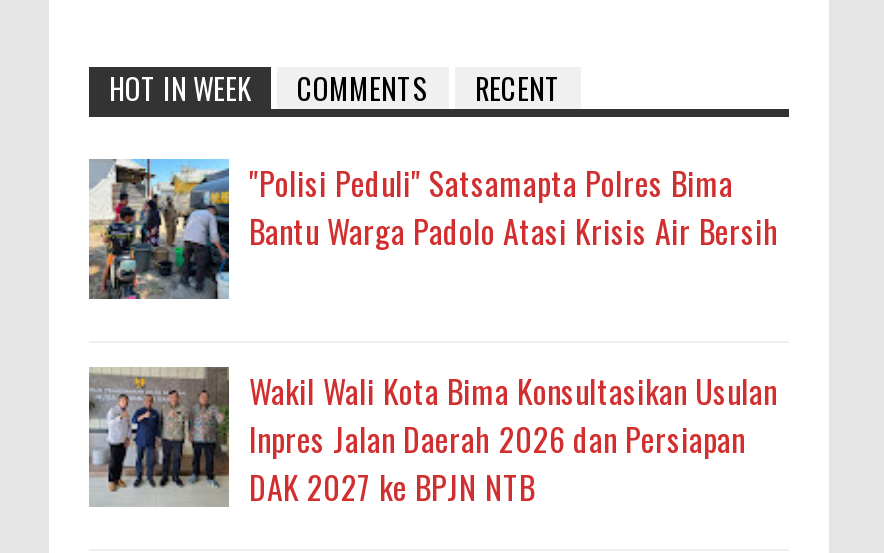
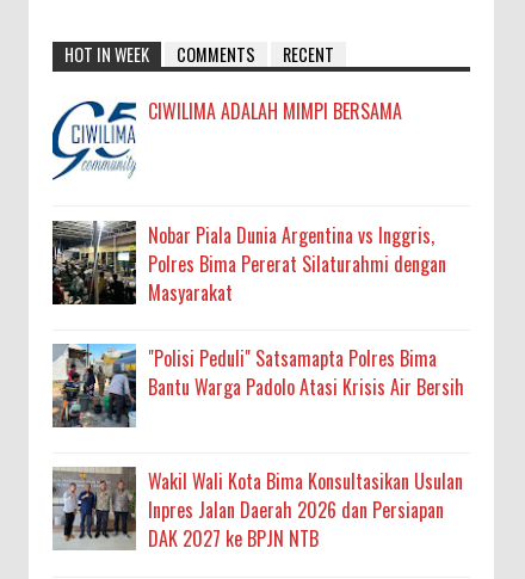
none -> [51,97,402,180] [image] | CIWILIMA ADALAH MIMPI BERSAMA
none -> [51,220,446,306] [image] | Nobar Piala Dunia Argentina vs Inggris, | Polres Bima Pererat Silaturahmi dengan | Masyarakat

